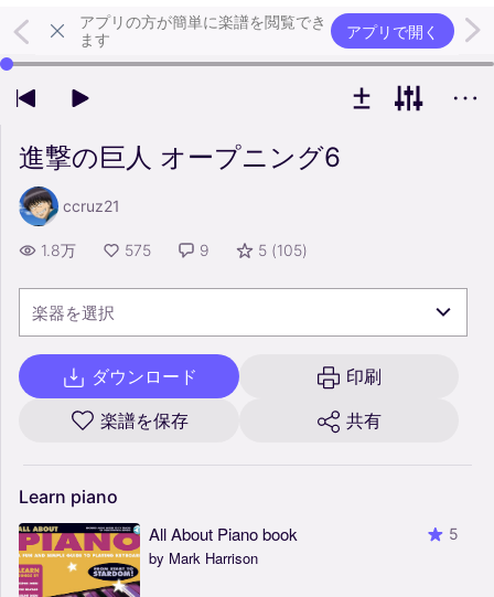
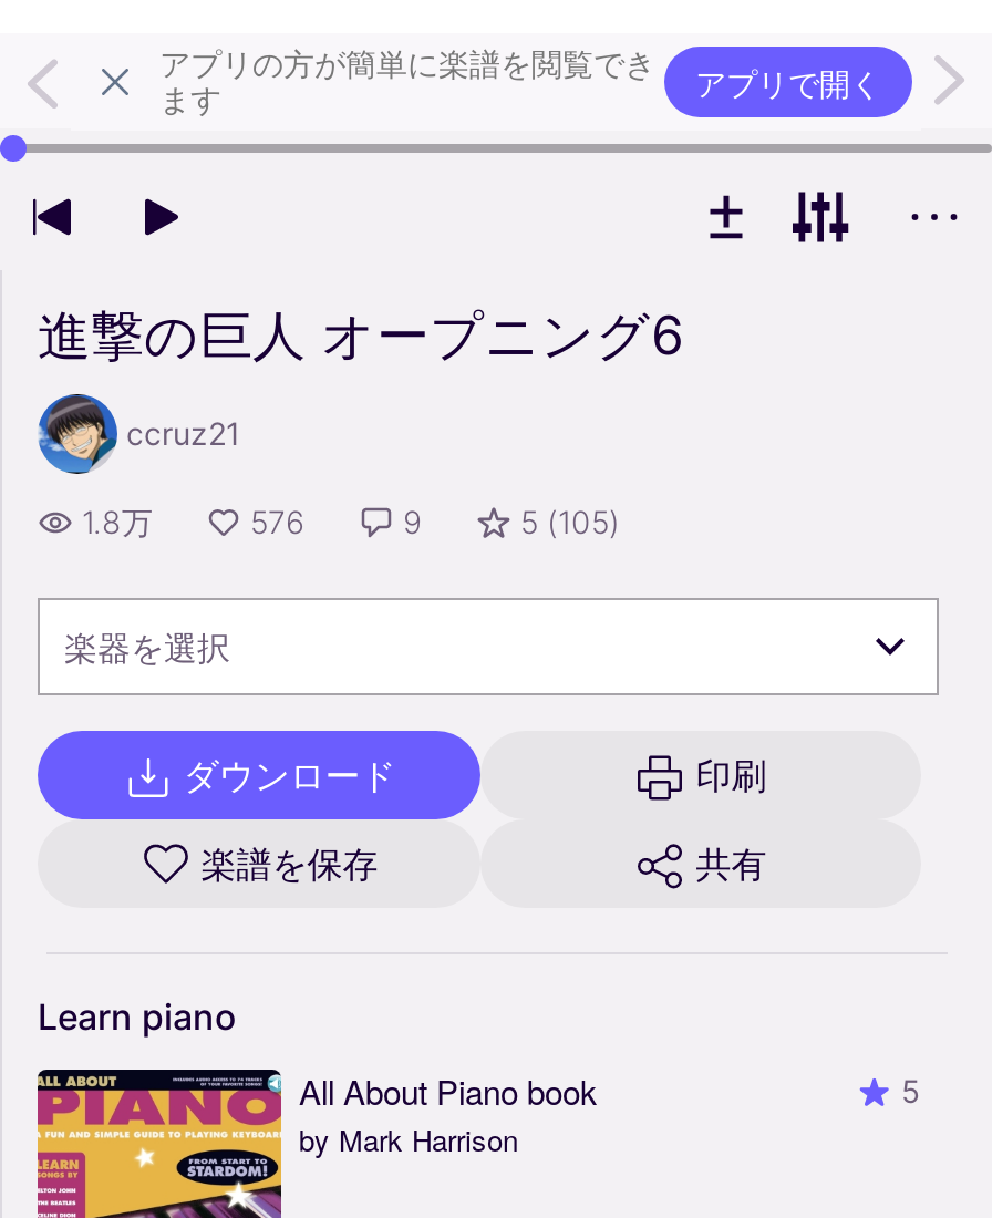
[125,240,151,259] 575 -> [250,502,306,539] 576

